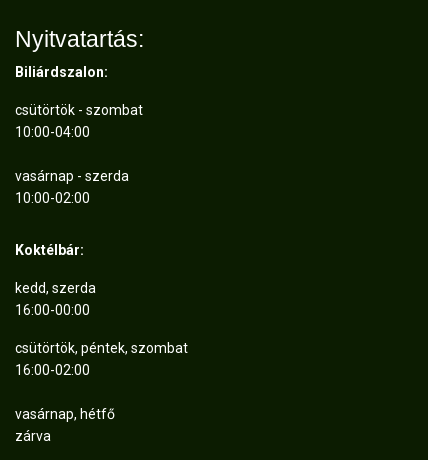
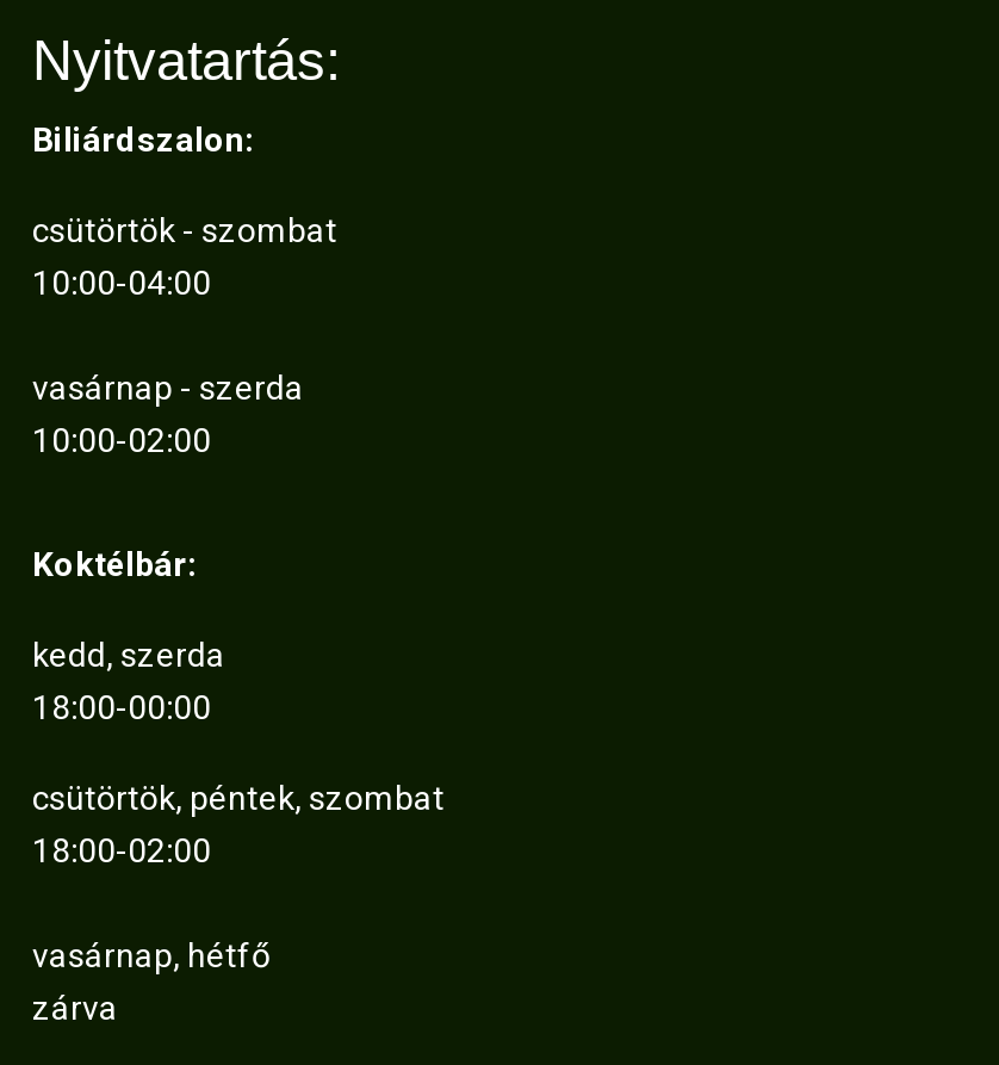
[15,302,90,318] 16:00-00:00 -> [32,687,211,725] 18:00-00:00
[15,362,90,378] 16:00-02:00 -> [32,830,211,868] 18:00-02:00

